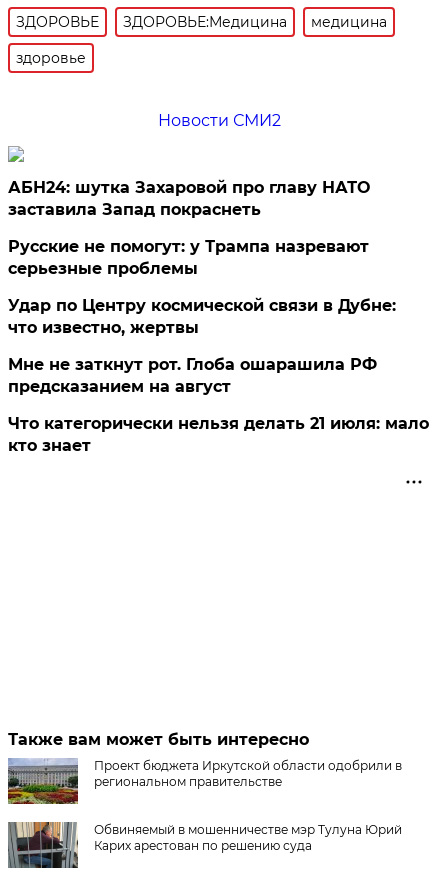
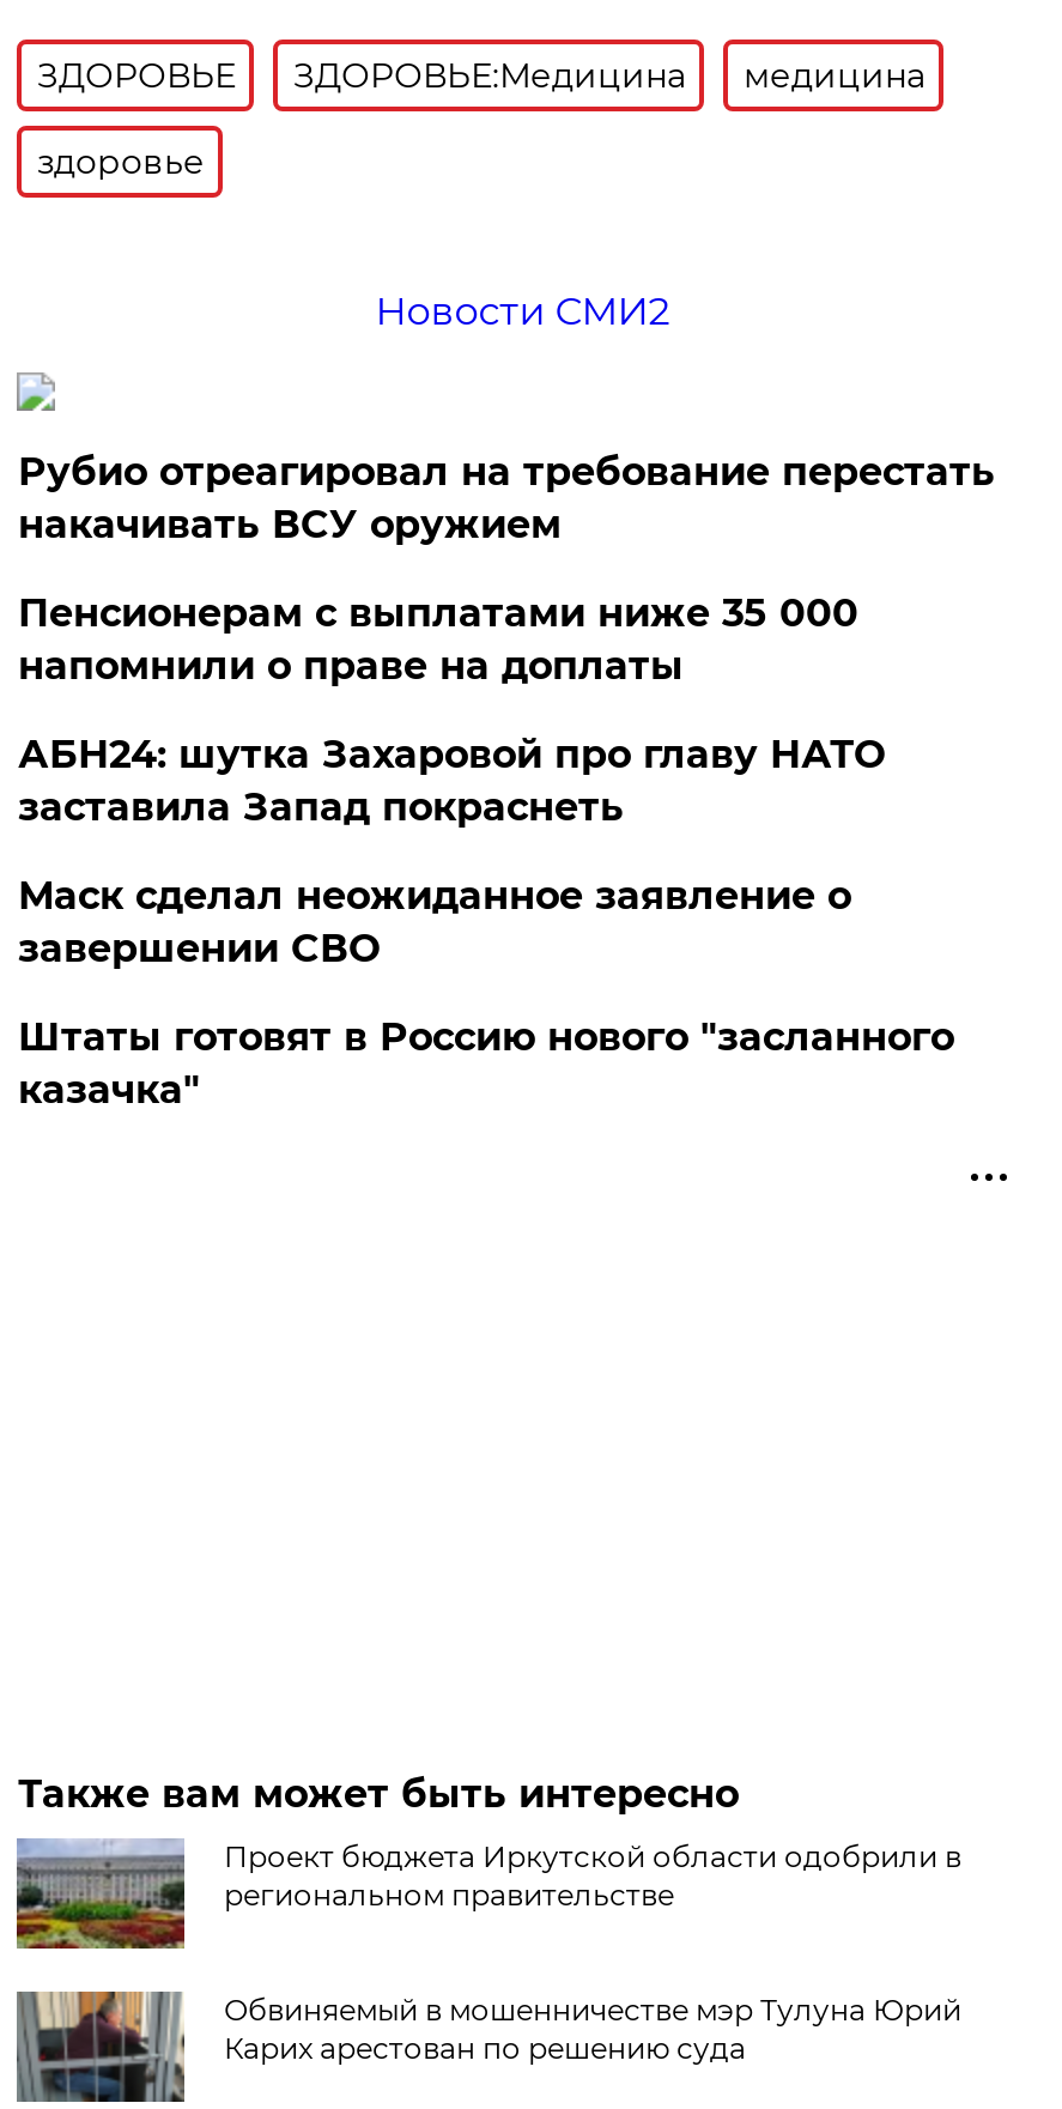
none -> [18,449,995,689] Рубио отреагировал на требование перестать | накачивать ВСУ оружием | Пенсионерам с выплатами ниже 35 000 | напомнили о праве на доплаты
moved [8,178,370,219] -> [18,732,885,830]: АБН24: шутка Захаровой про главу НАТО | заставила Запад покраснеть
[8,237,429,455] Русские не помогут: у Трампа назревают | серьезные проблемы | Удар по Центру космической связи в Дубне: | что известно, жертвы | Мне не заткнут рот. Глоба ошарашила РФ | предсказанием на август | Что категорически нельзя делать 21 июля: мало | кто знает -> [18,873,954,1113] Маск сделал неожиданное заявление о | завершении СВО | Штаты готовят в Россию нового "засланного | казачка"

